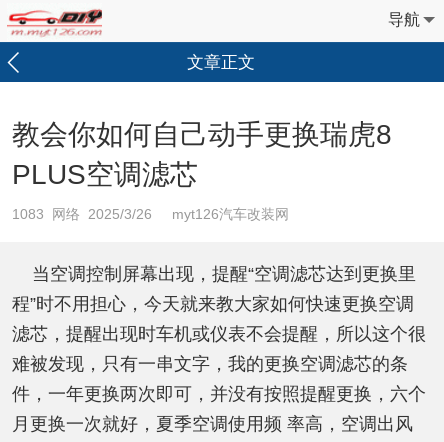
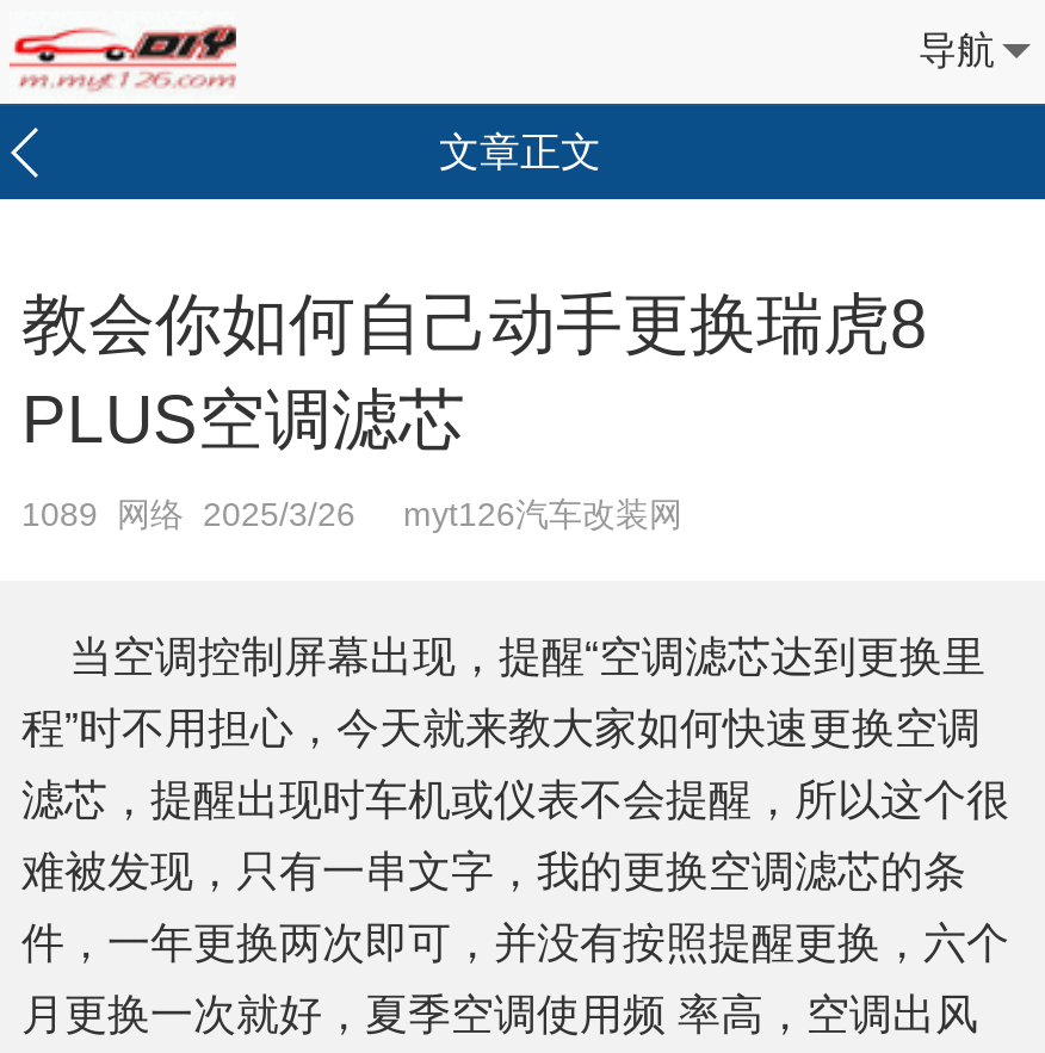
[12,206,289,222] 1083网络 2025/3/26 myt126汽车改装网 -> [21,495,682,533] 1089网络 2025/3/26 myt126汽车改装网

